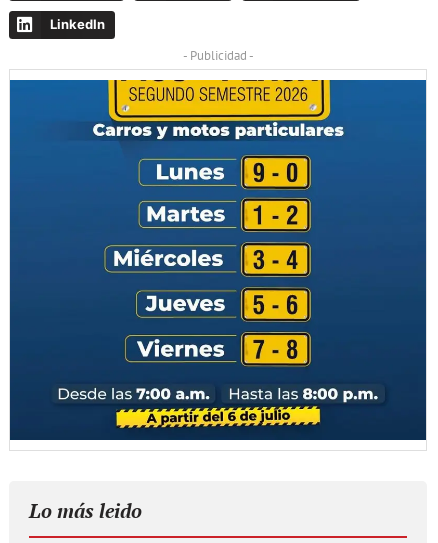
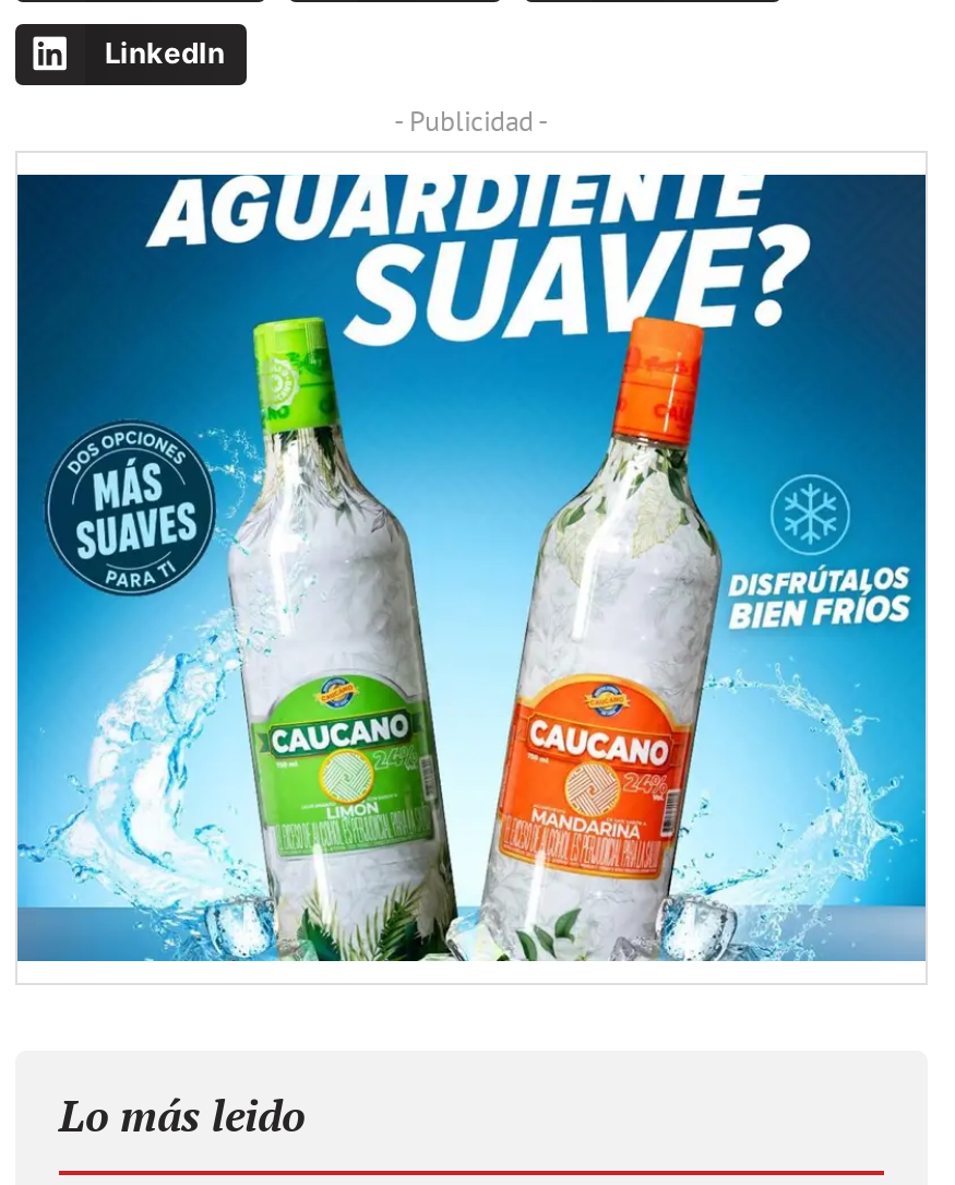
[9,79,427,441] [image] -> [15,173,928,963] [image]

